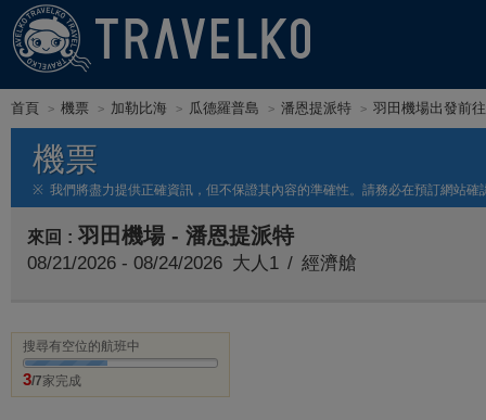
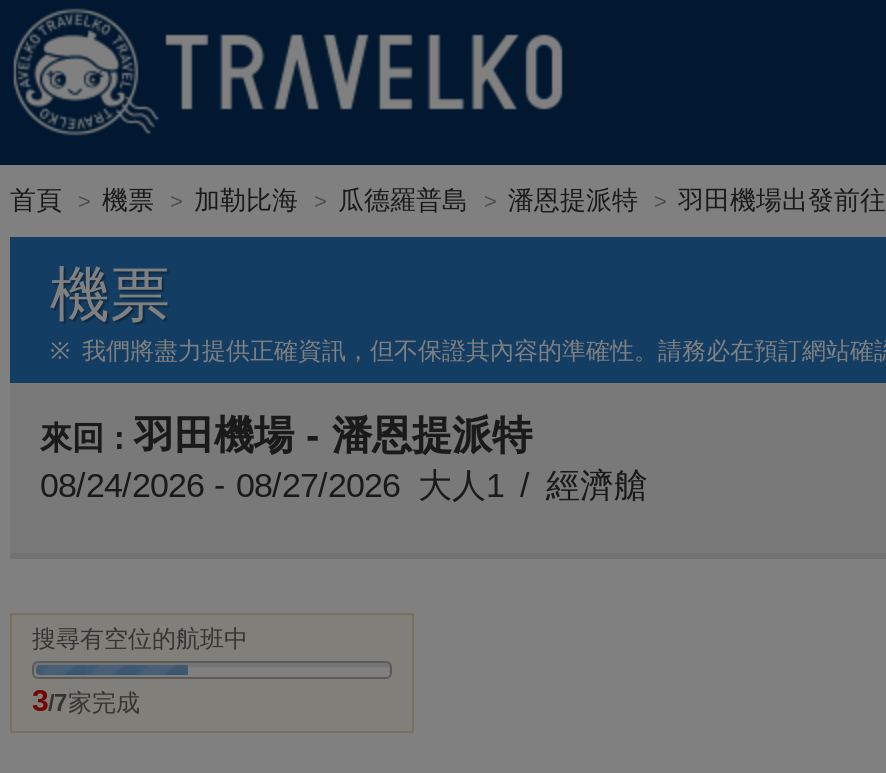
[27,253,357,273] 08/21/2026 - 08/24/2026 大人1 經濟艙 -> [40,467,648,505] 08/24/2026 - 08/27/2026 大人1 經濟艙

